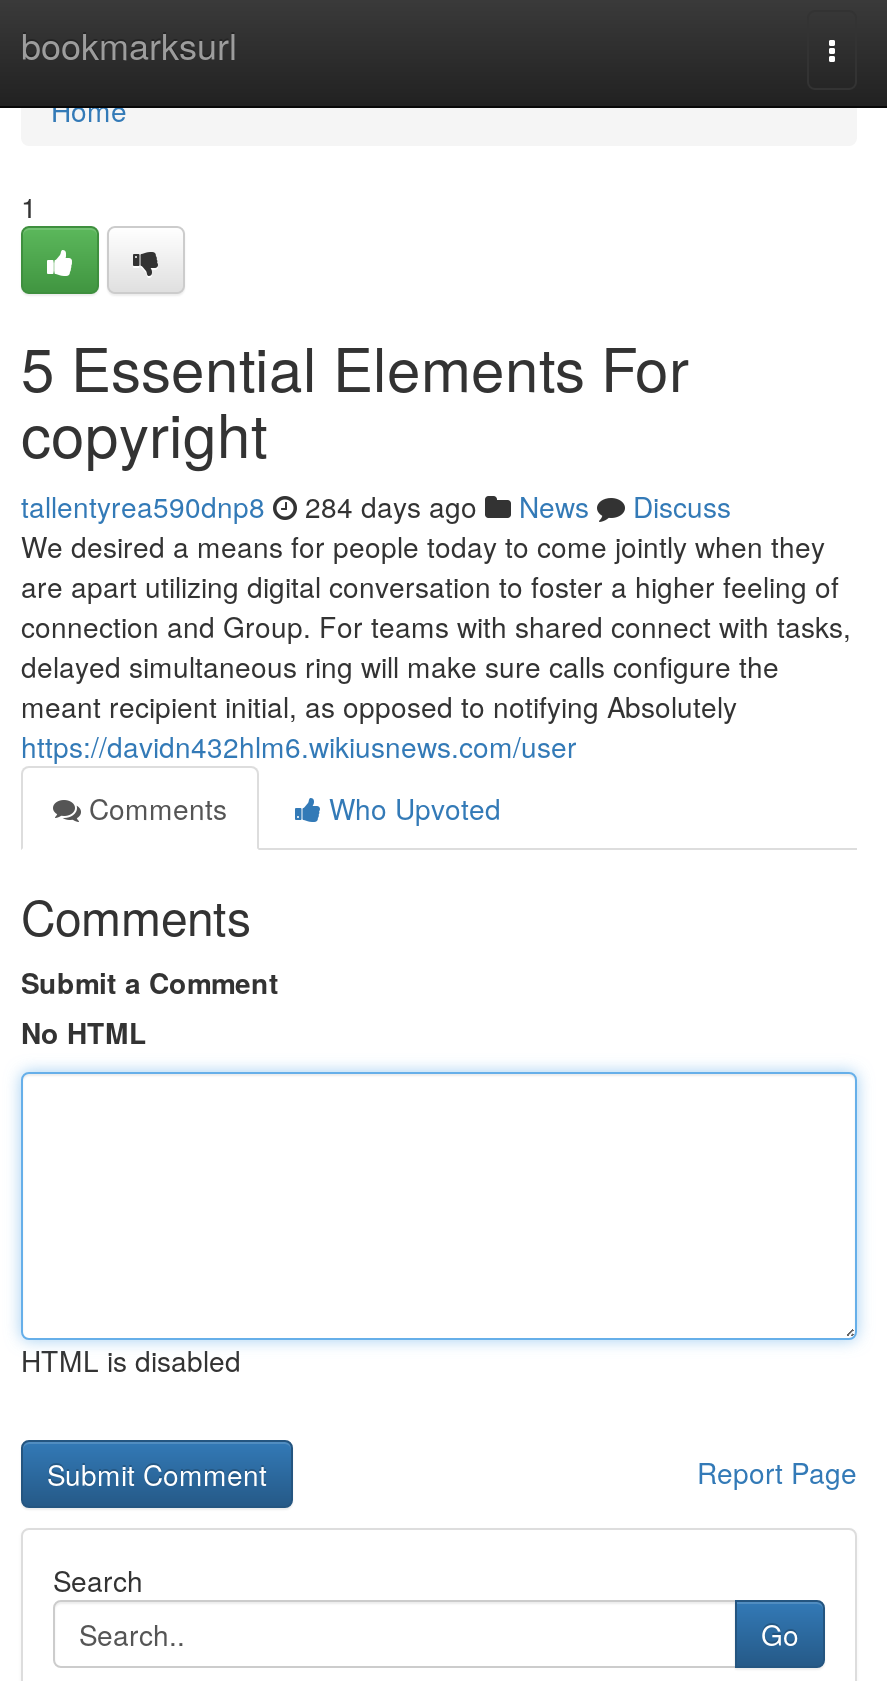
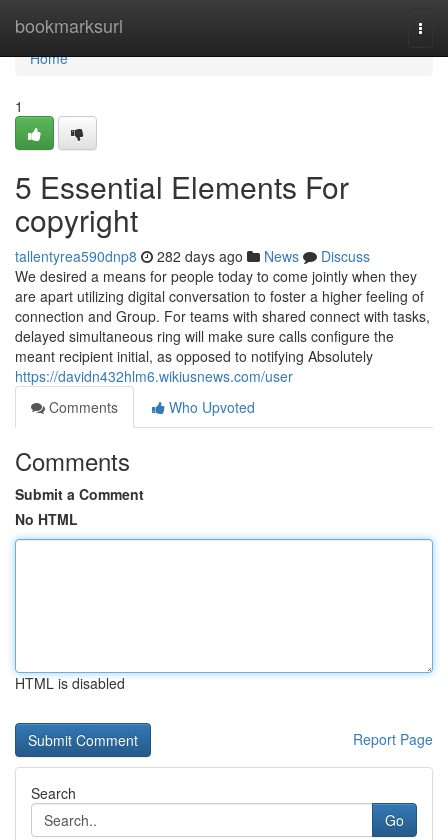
[21,486,731,526] tallentyrea590dnp8 284 days ago News Discuss -> [15,246,370,266] tallentyrea590dnp8 282 days ago News Discuss

